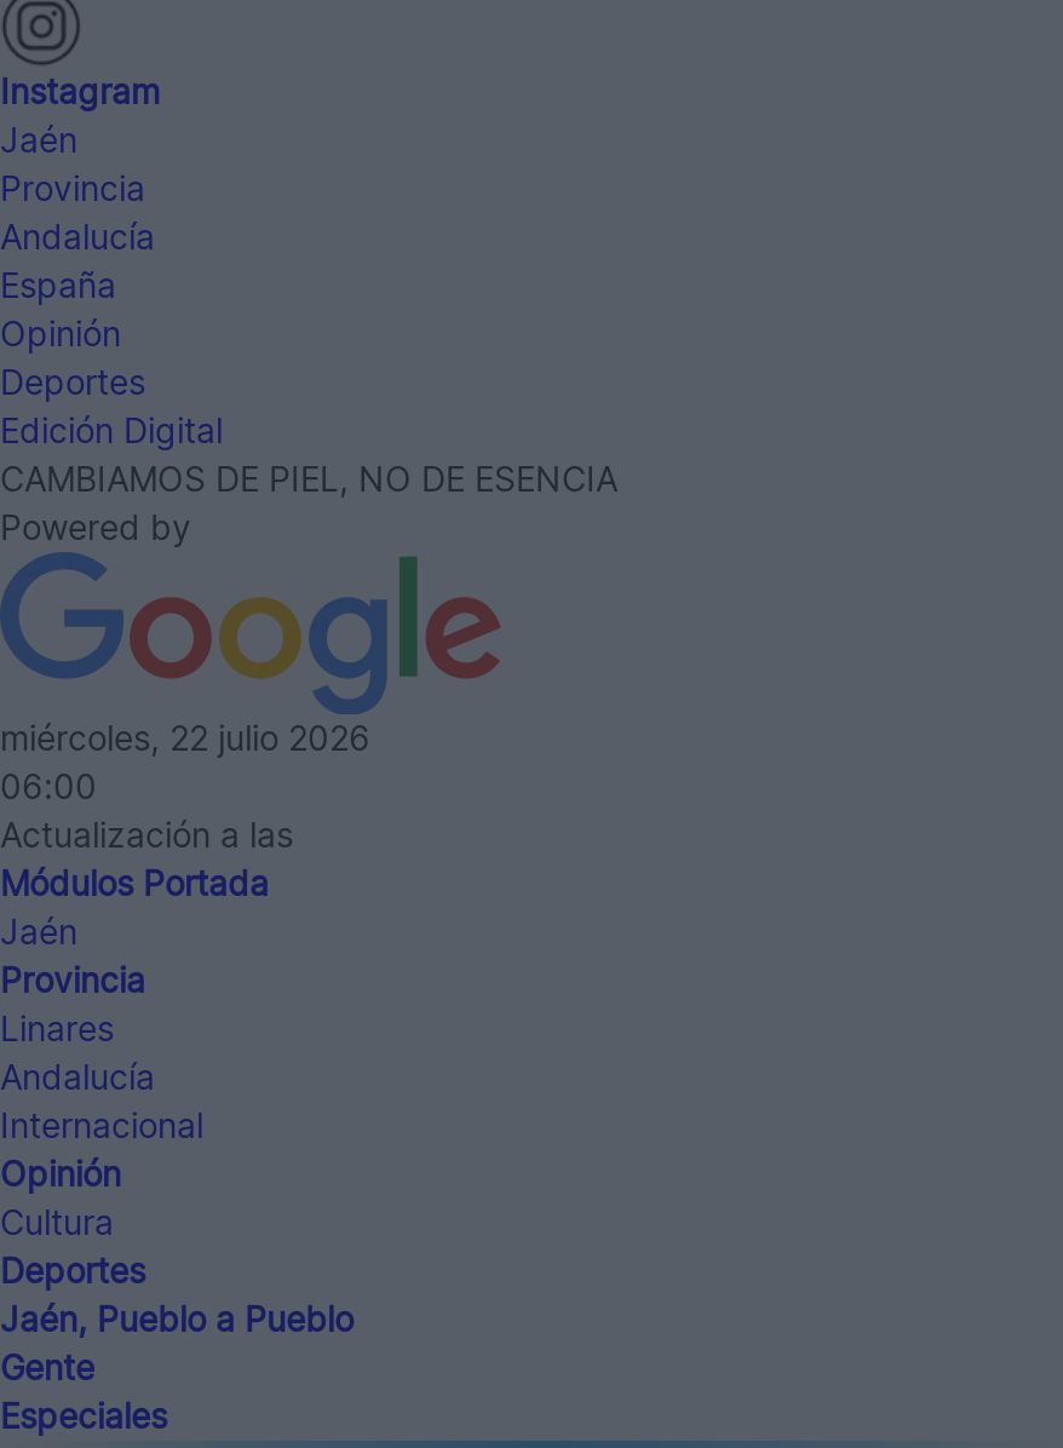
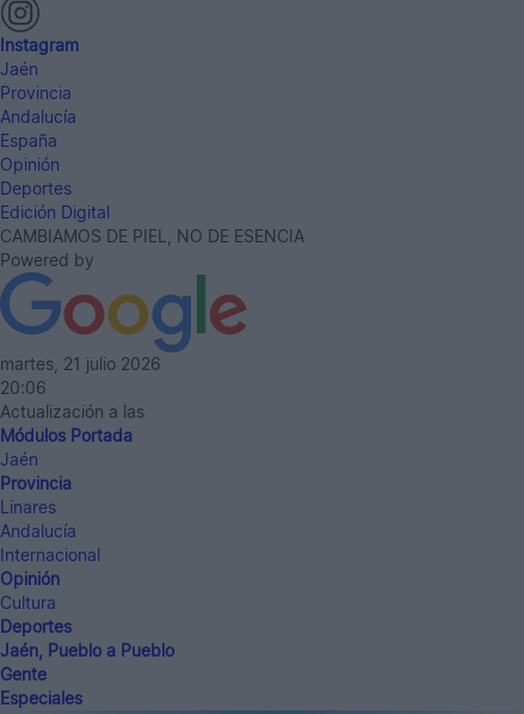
[0,718,370,759] miércoles, 22 julio 2026 -> [0,354,161,374] martes, 21 julio 2026
[0,766,97,807] 06:00 -> [0,378,47,398] 20:06

